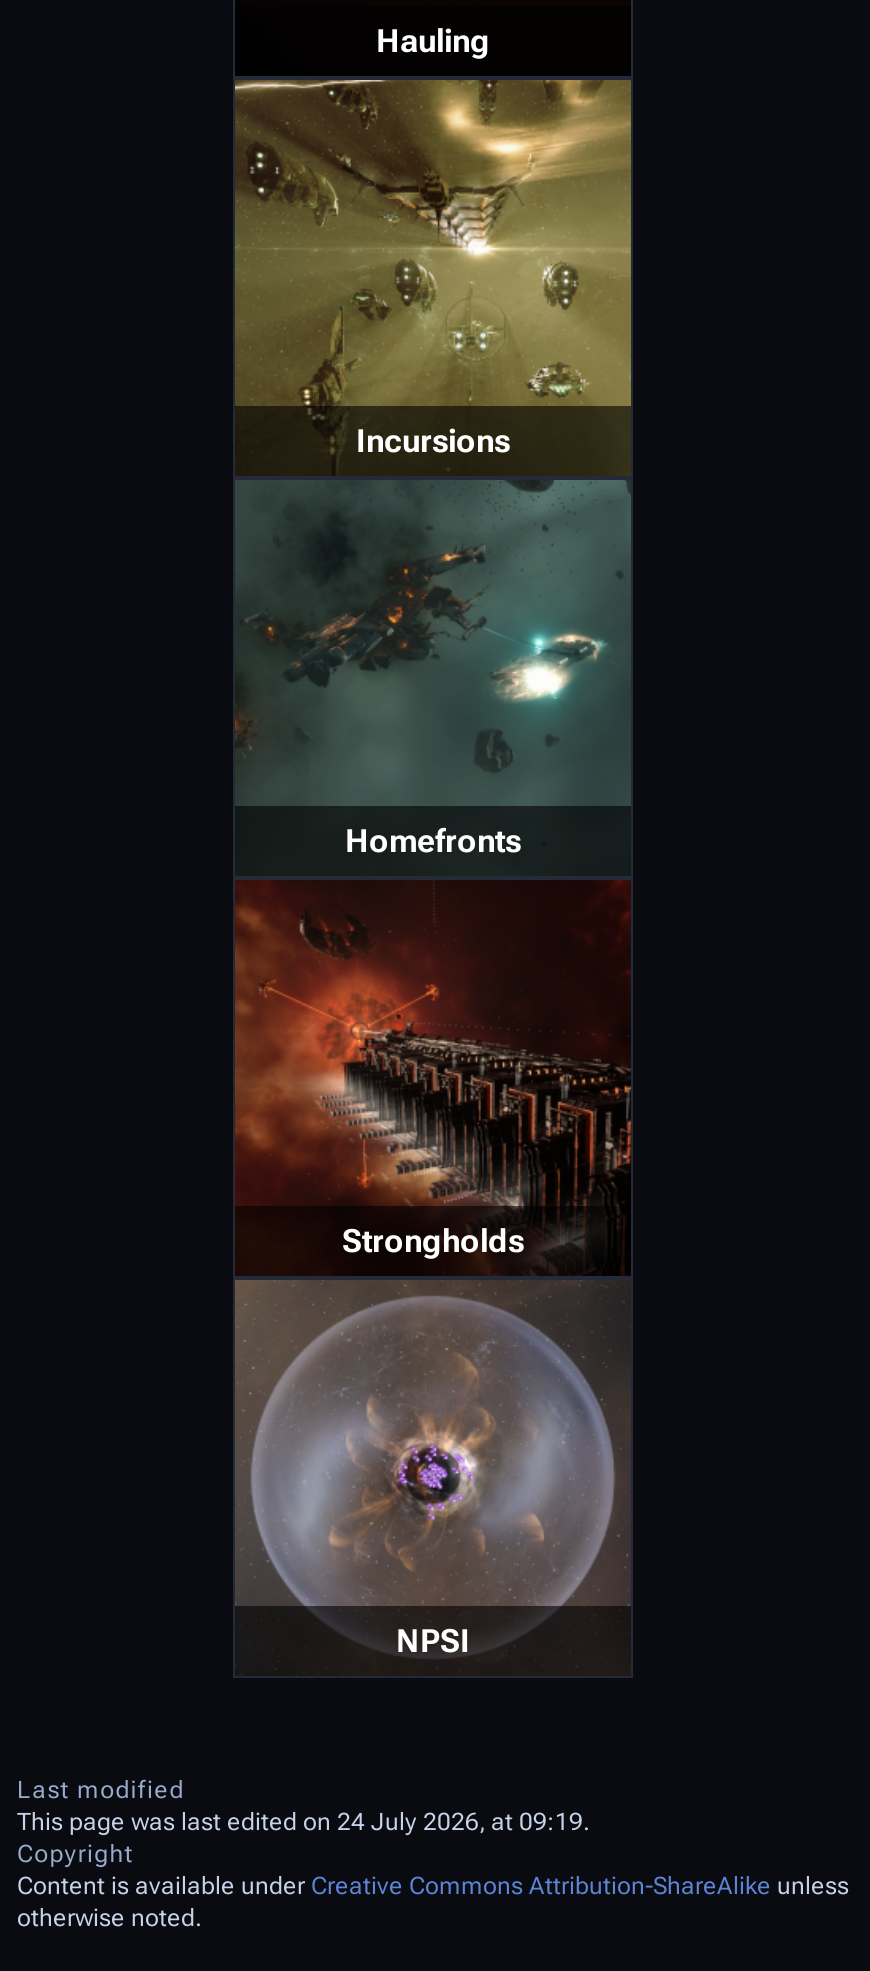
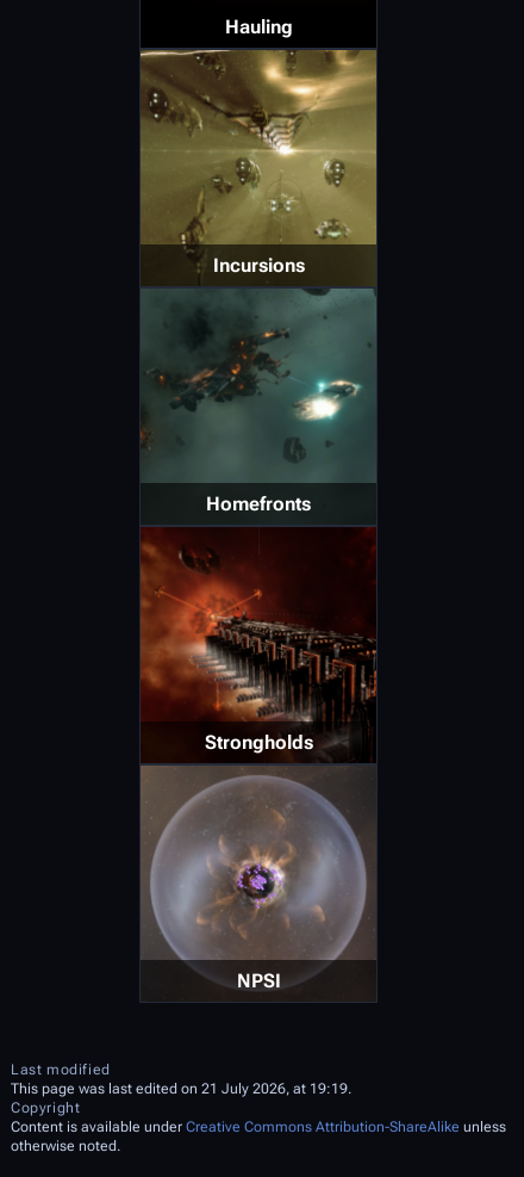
[17,1808,589,1836] This page was last edited on 24 July 2026, at 09:19. -> [11,1080,351,1097] This page was last edited on 21 July 2026, at 19:19.

